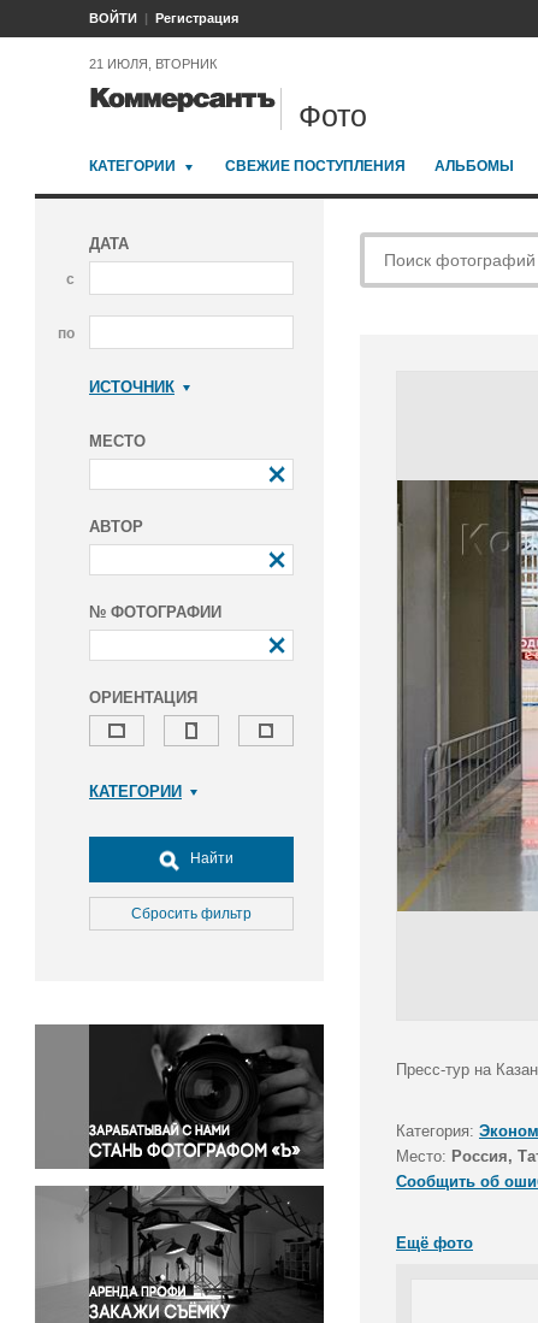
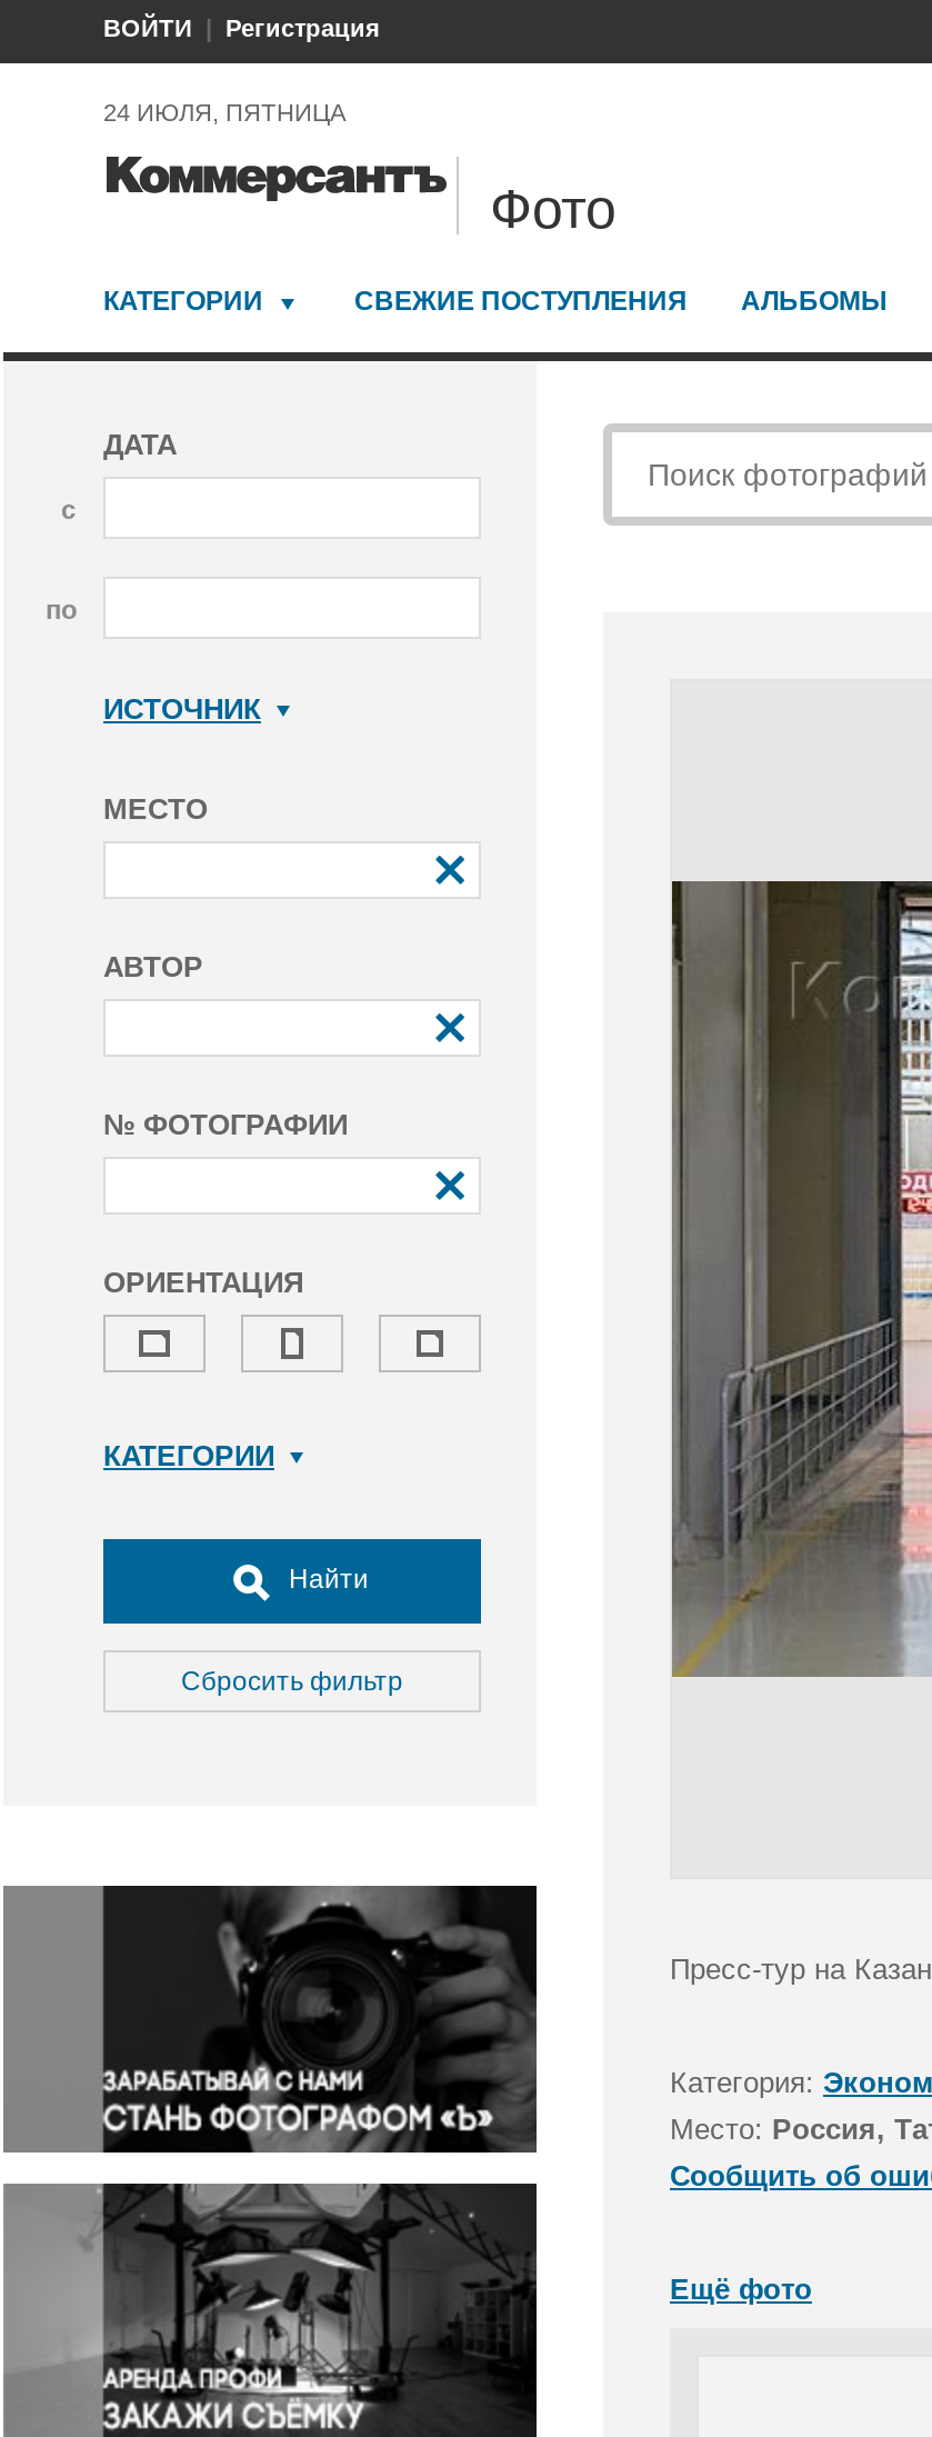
[89,57,217,71] 21 ИЮЛЯ, ВТОРНИК -> [103,99,345,126] 24 ИЮЛЯ, ПЯТНИЦА

